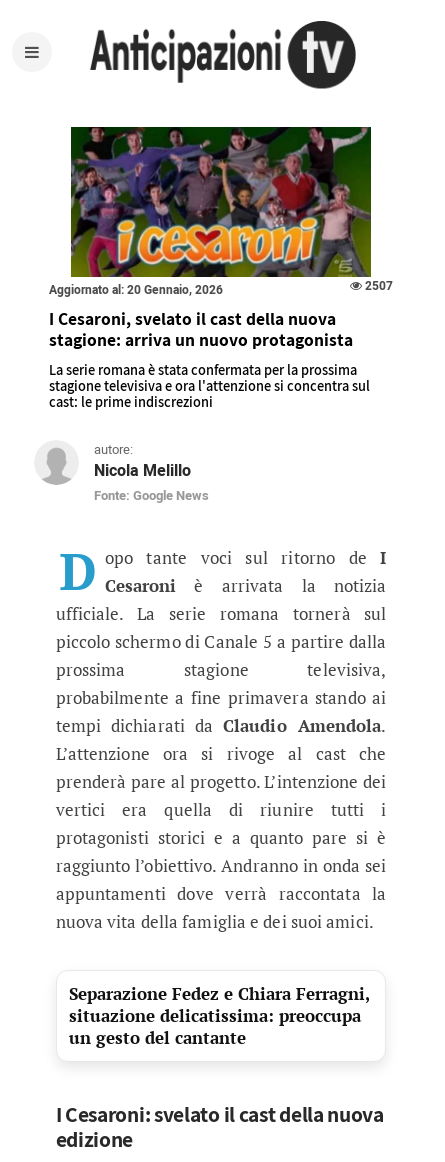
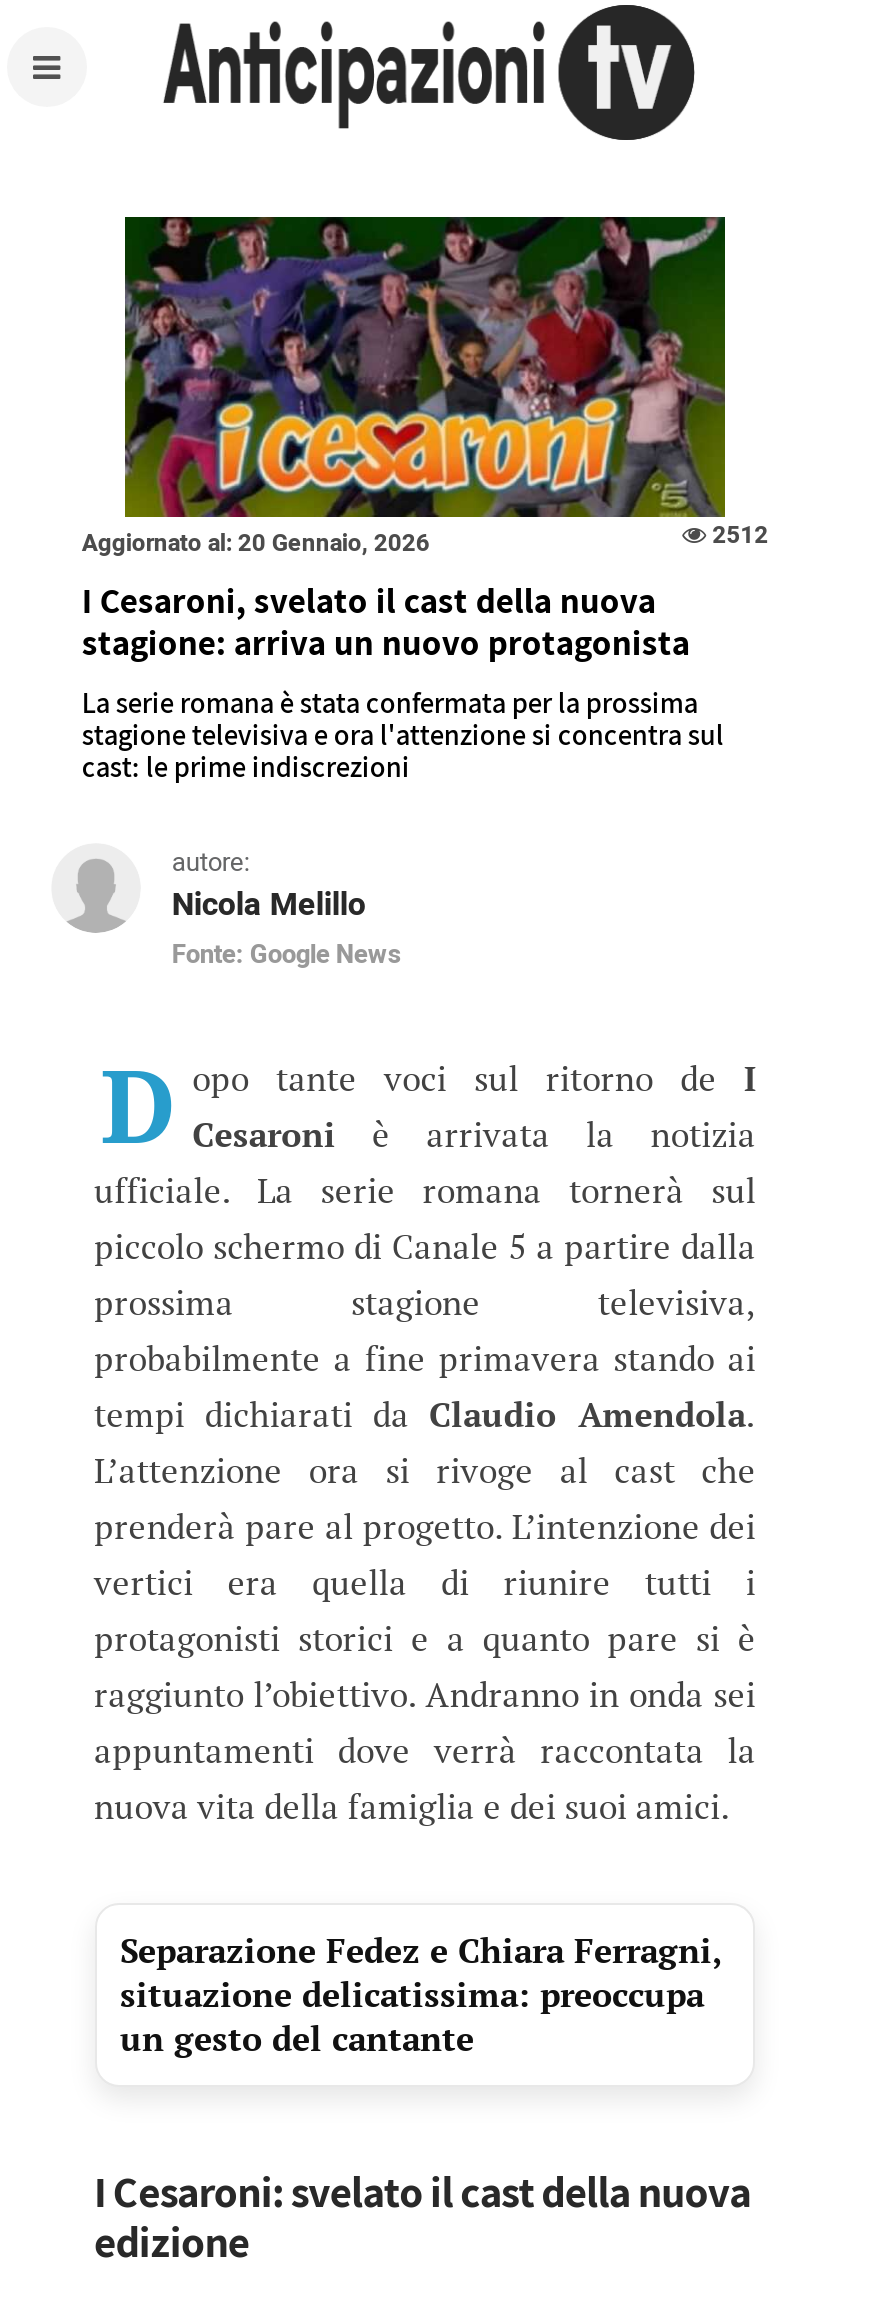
[362,277,393,295] 2507 -> [706,517,768,553] 2512

